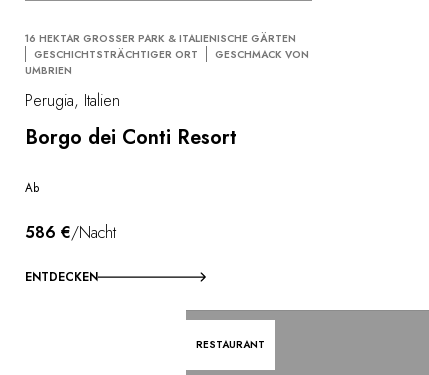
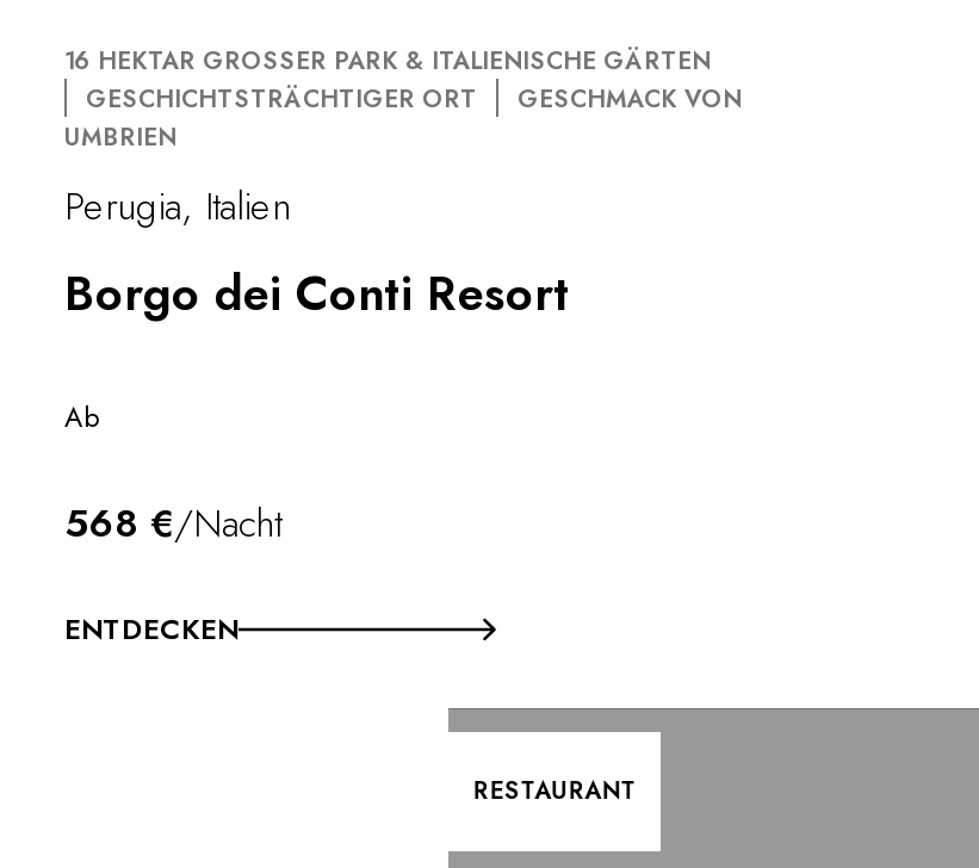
[25,221,116,244] 586 €/Nacht -> [64,496,281,550] 568 €/Nacht

